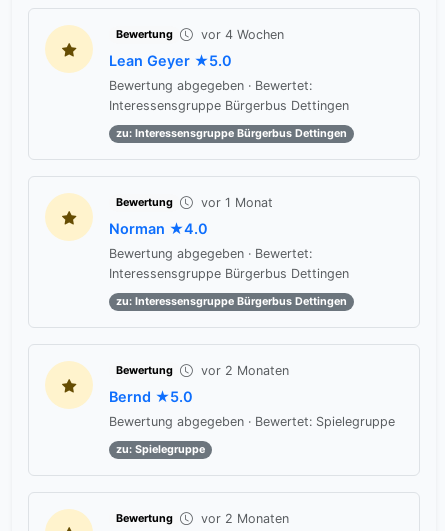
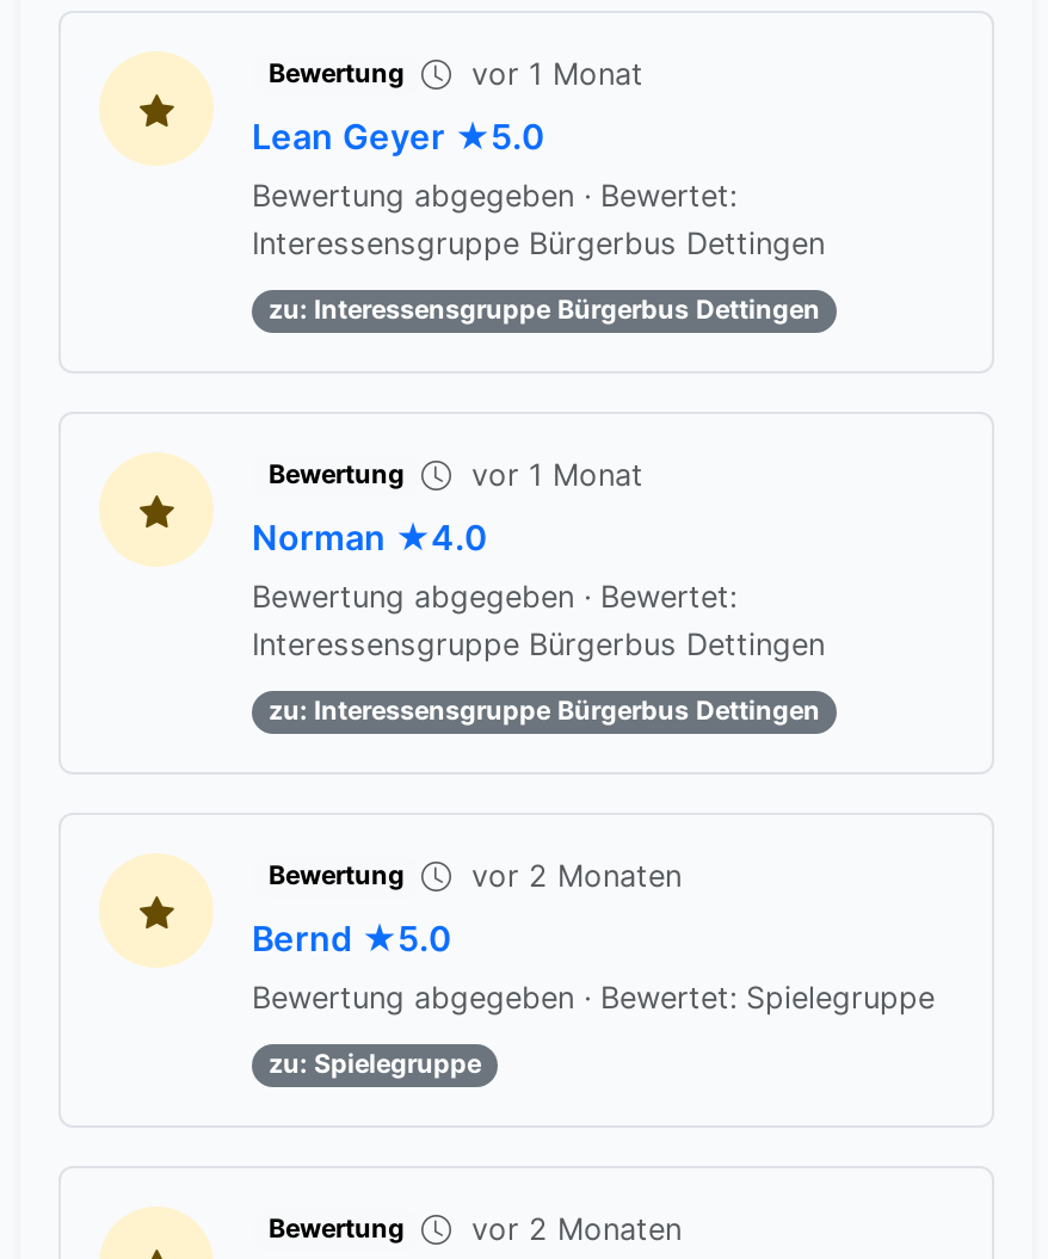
[201,27,284,42] vor 4 Wochen -> [471,57,643,92] vor 1 Monat

